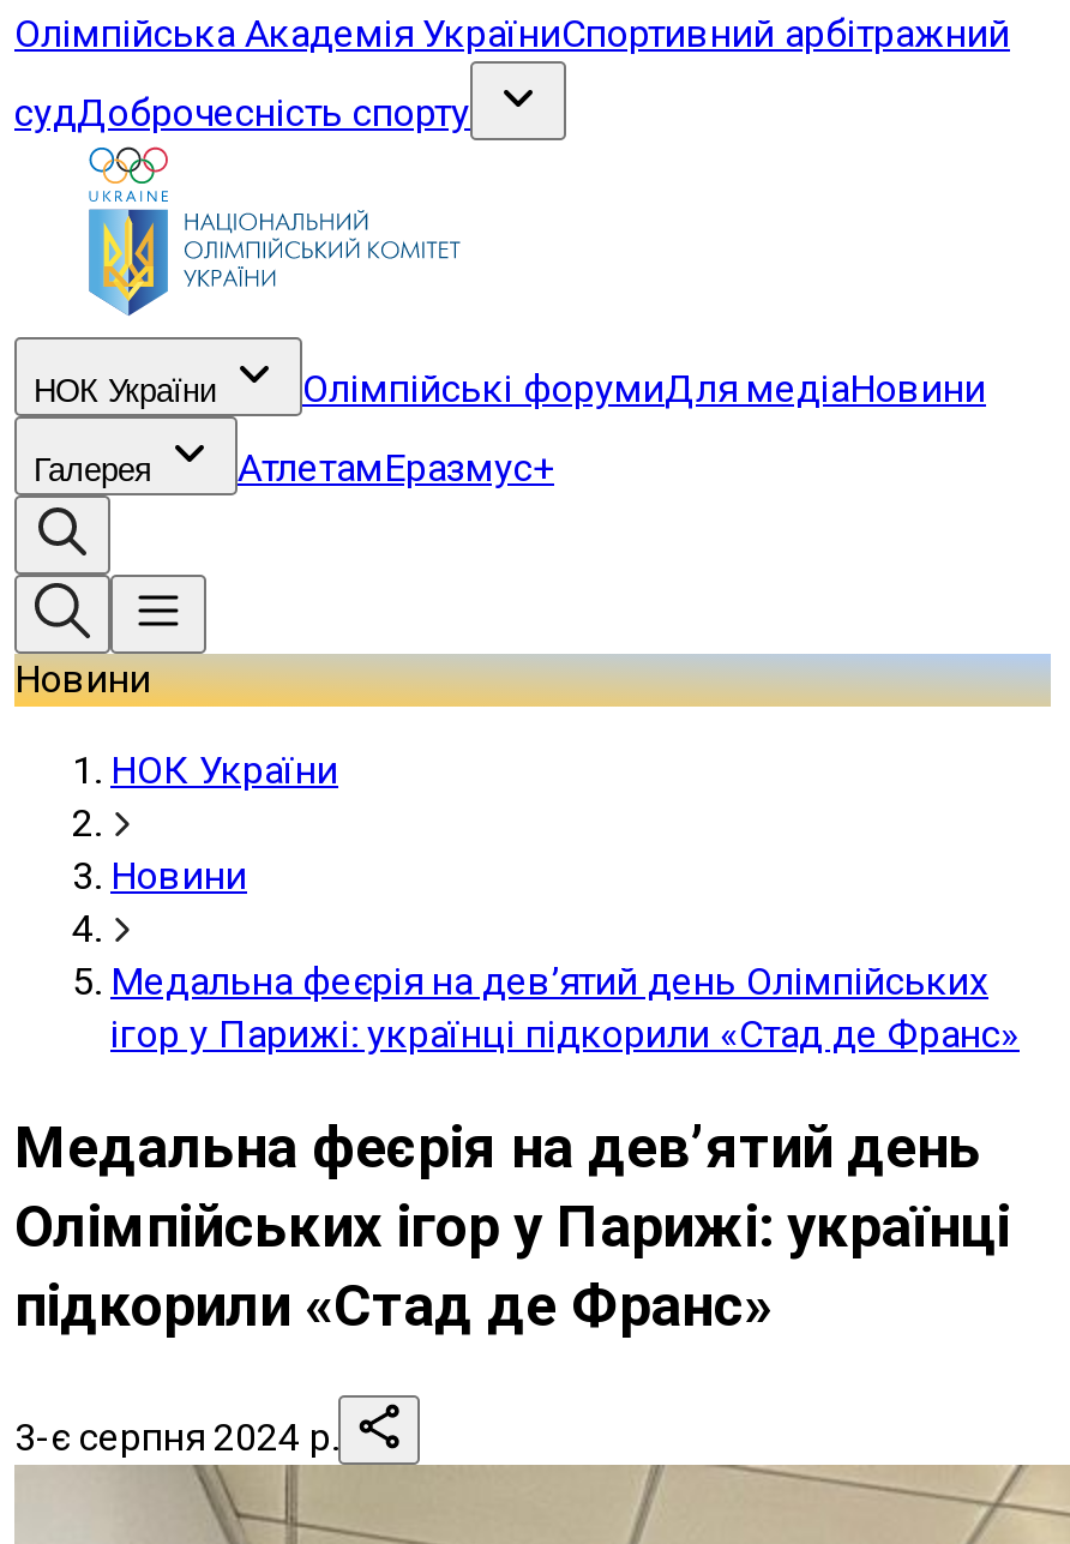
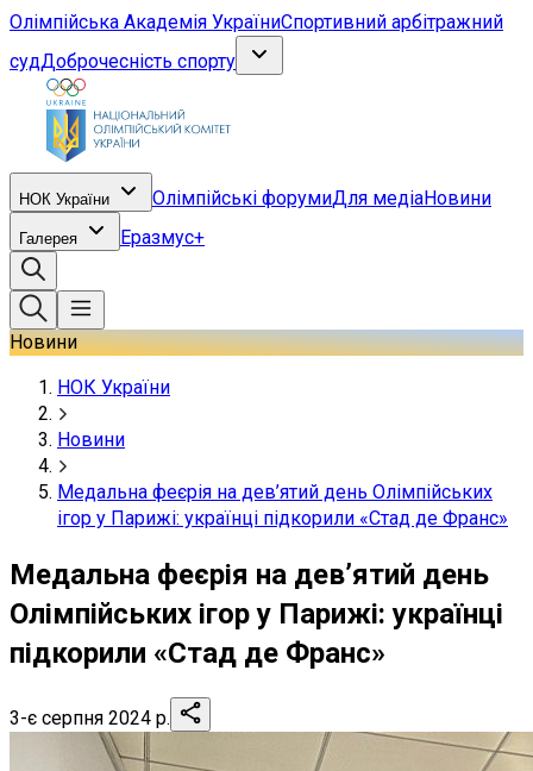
[238,445,554,491] АтлетамЕразмус+ -> [120,226,205,249] Еразмус+

